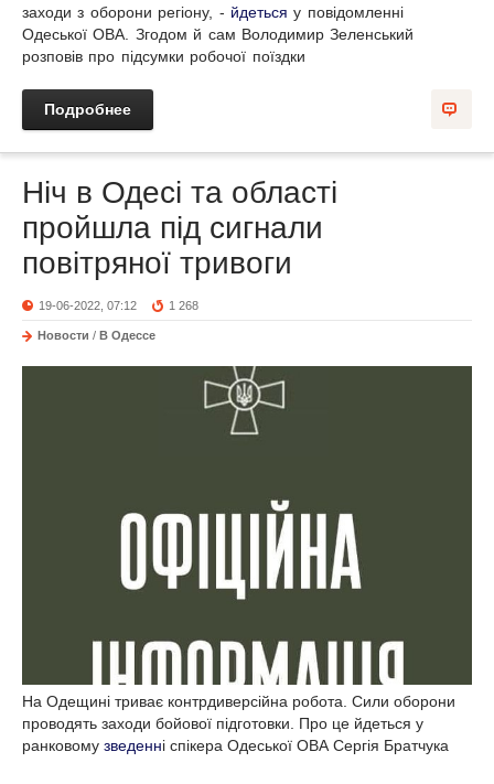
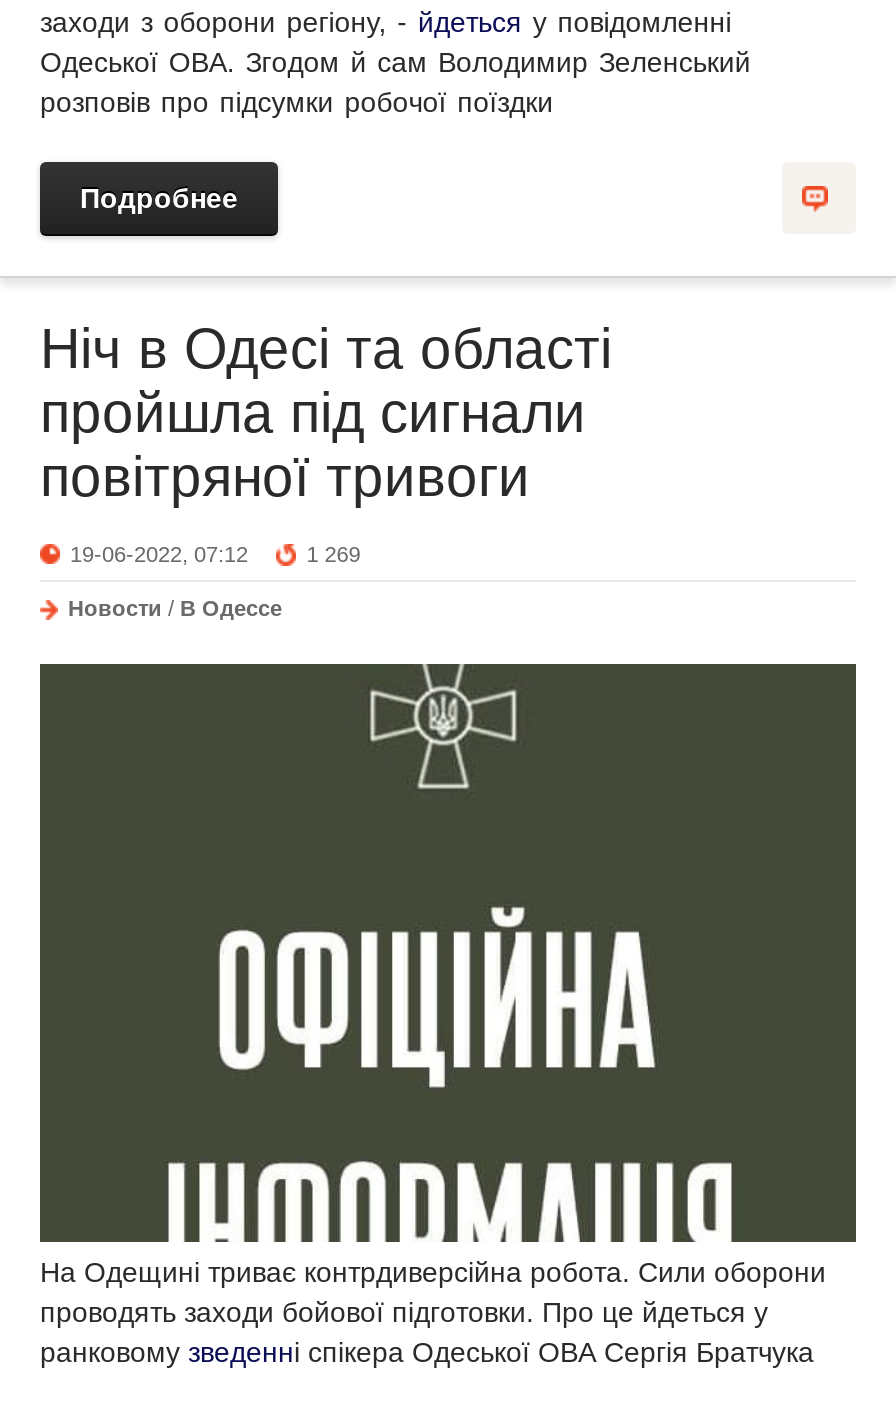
[169,298,199,312] 1 268 -> [306,541,360,565] 1 269

